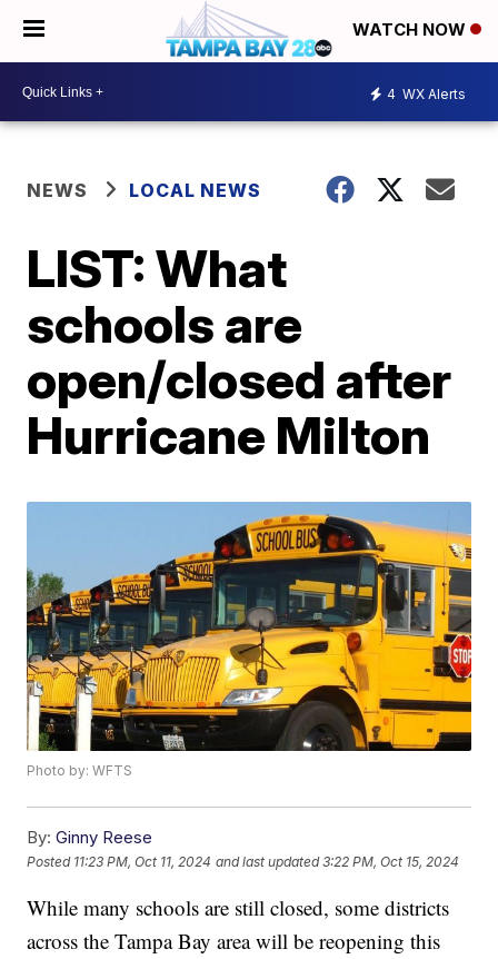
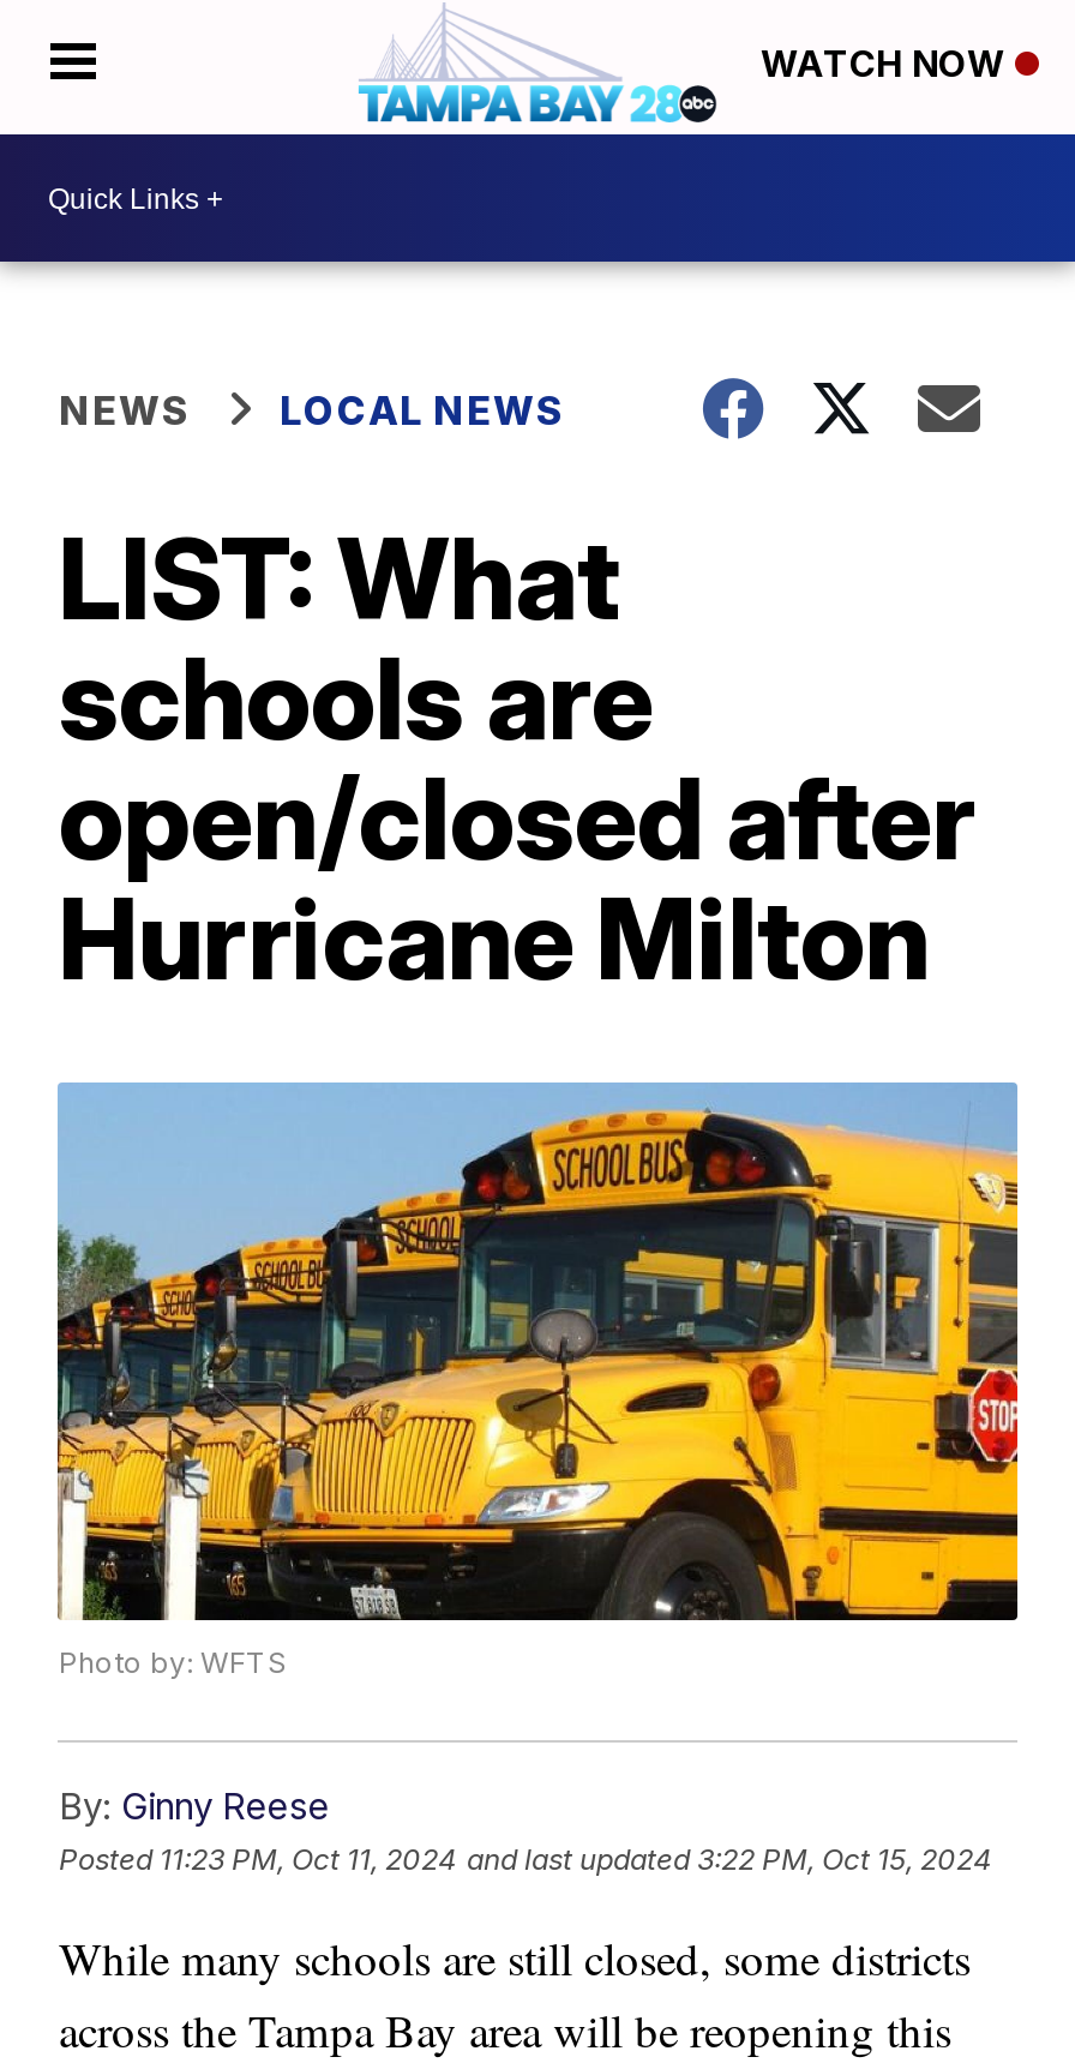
[387,85,466,102] 4 WX Alerts -> none

